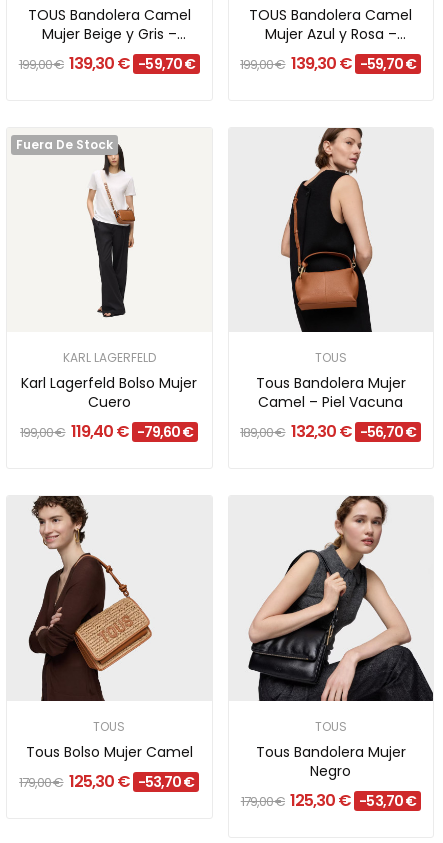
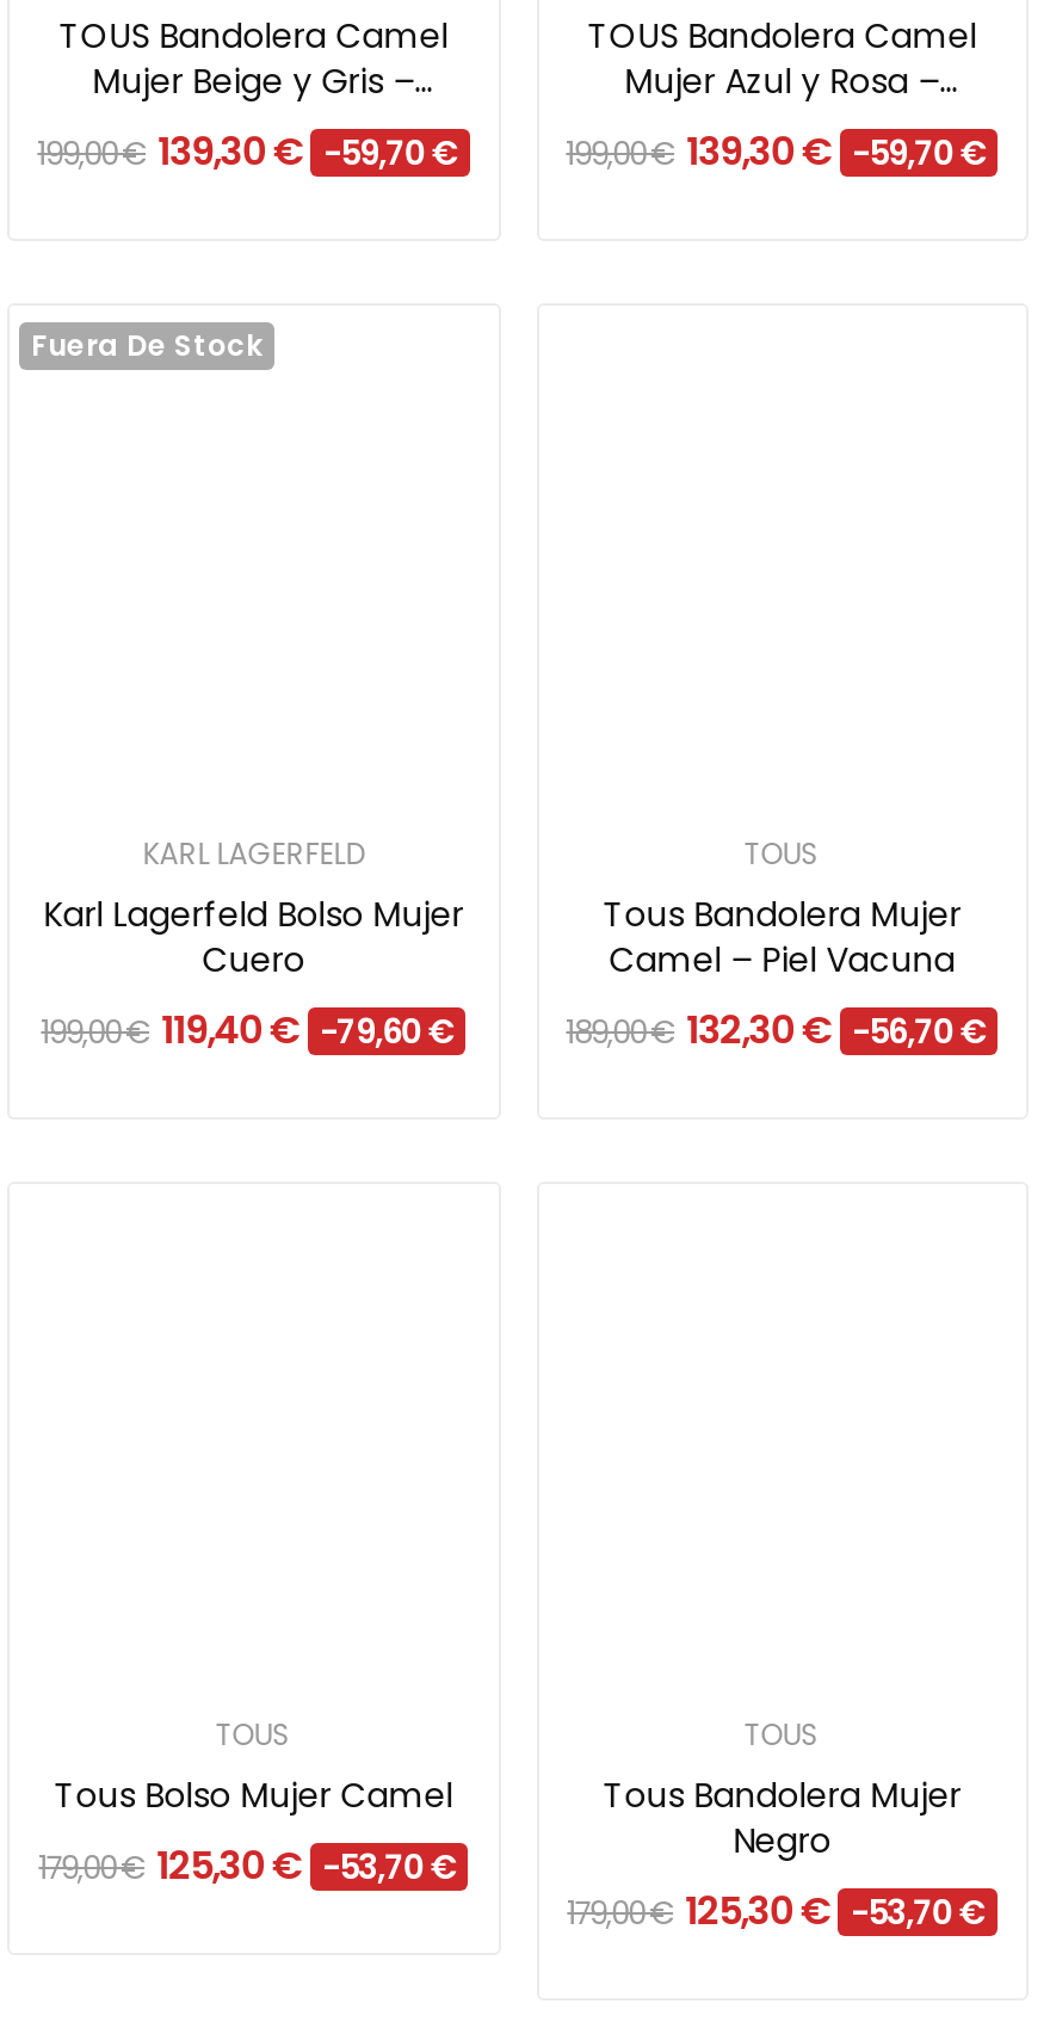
[280,127,374,333] [image] -> none
[86,144,136,319] [image] -> none
[27,495,153,702] [image] -> none
[247,495,434,702] [image] -> none

